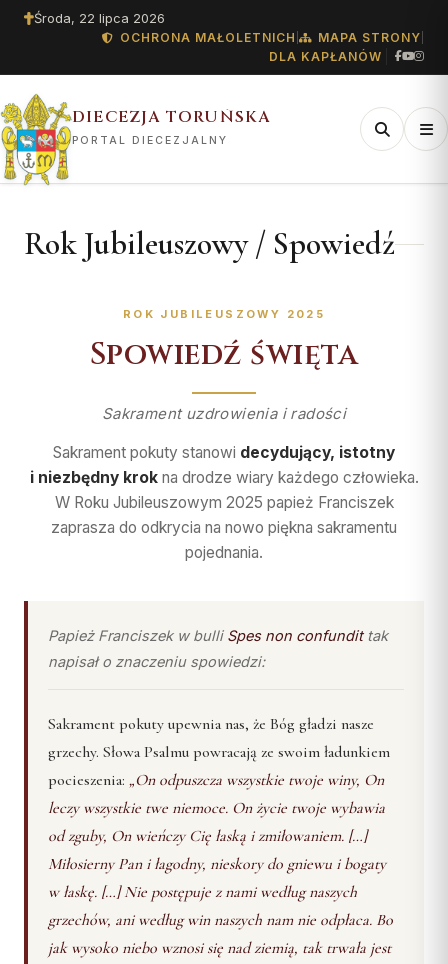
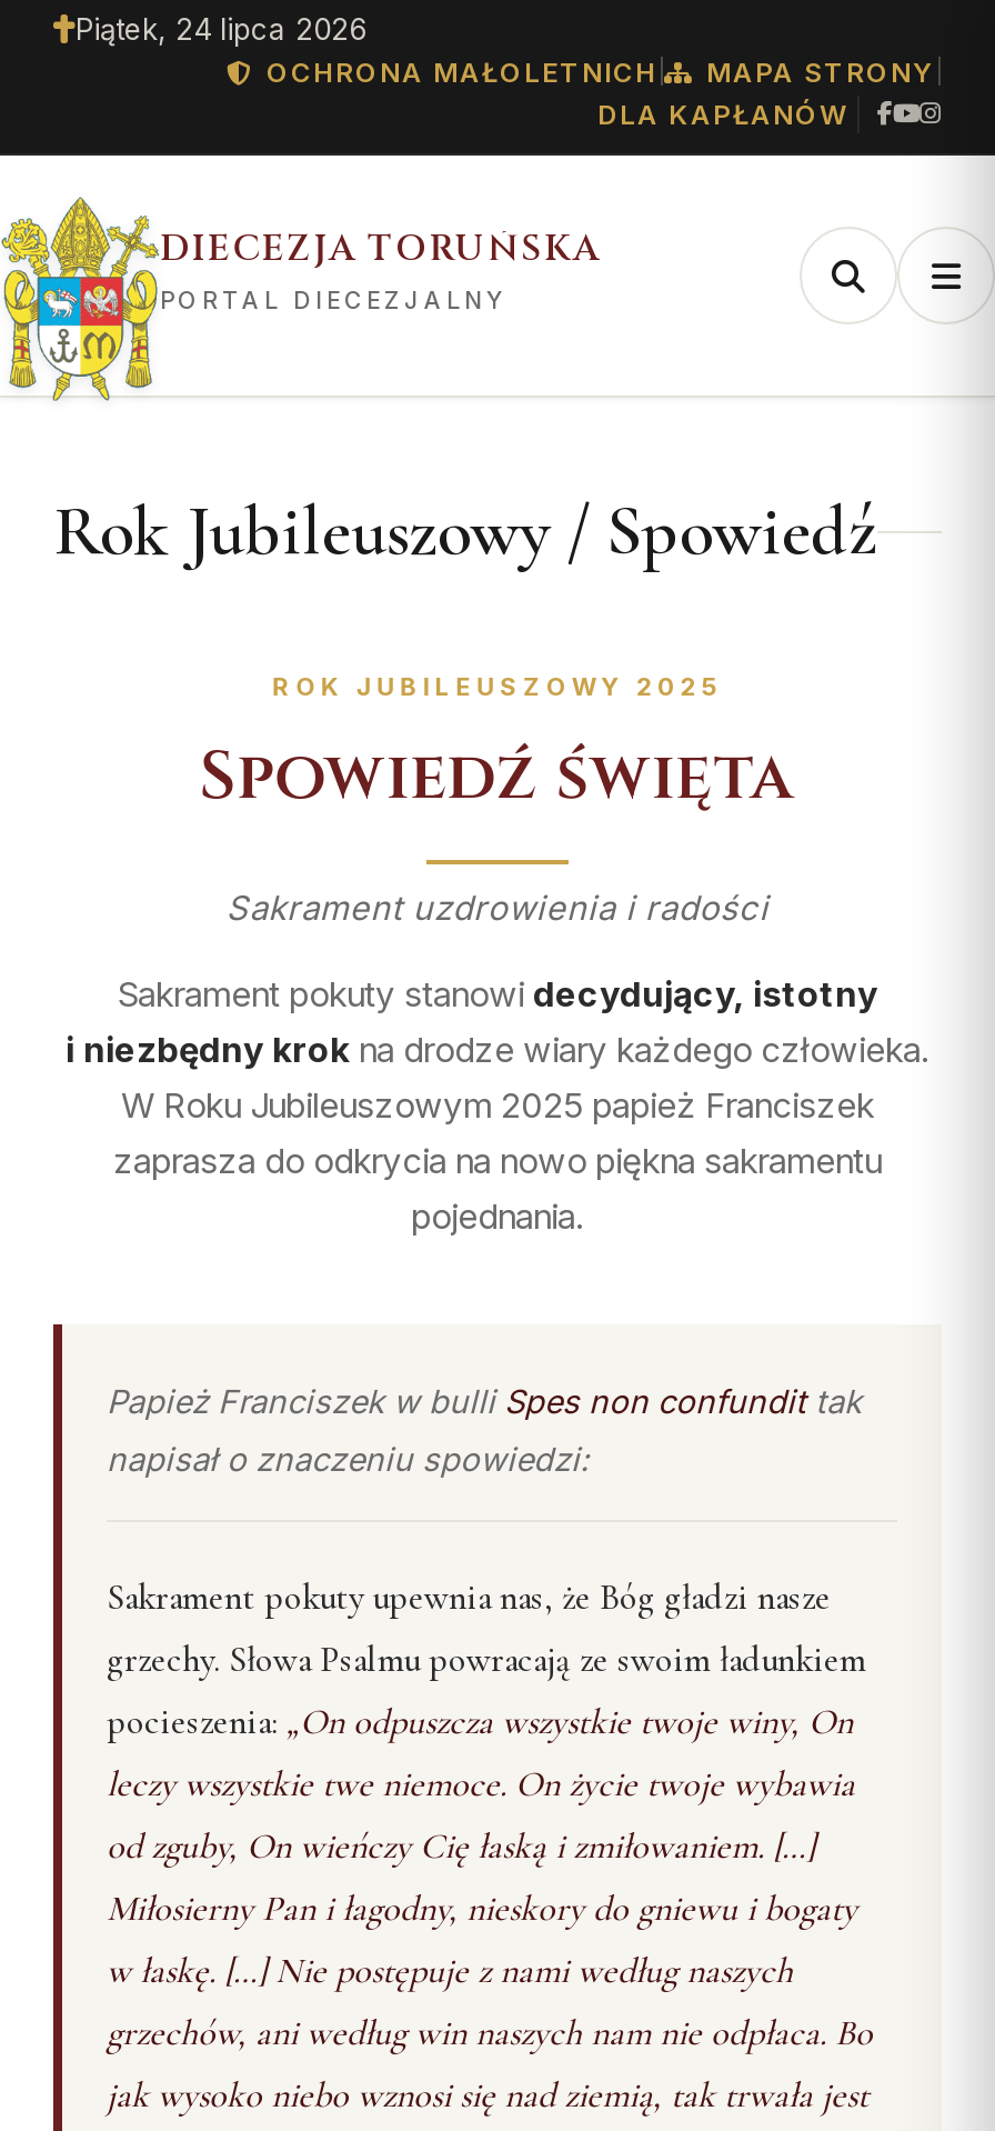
[34,10,165,26] Środa, 22 lipca 2026 -> [76,11,366,47] Piątek, 24 lipca 2026

